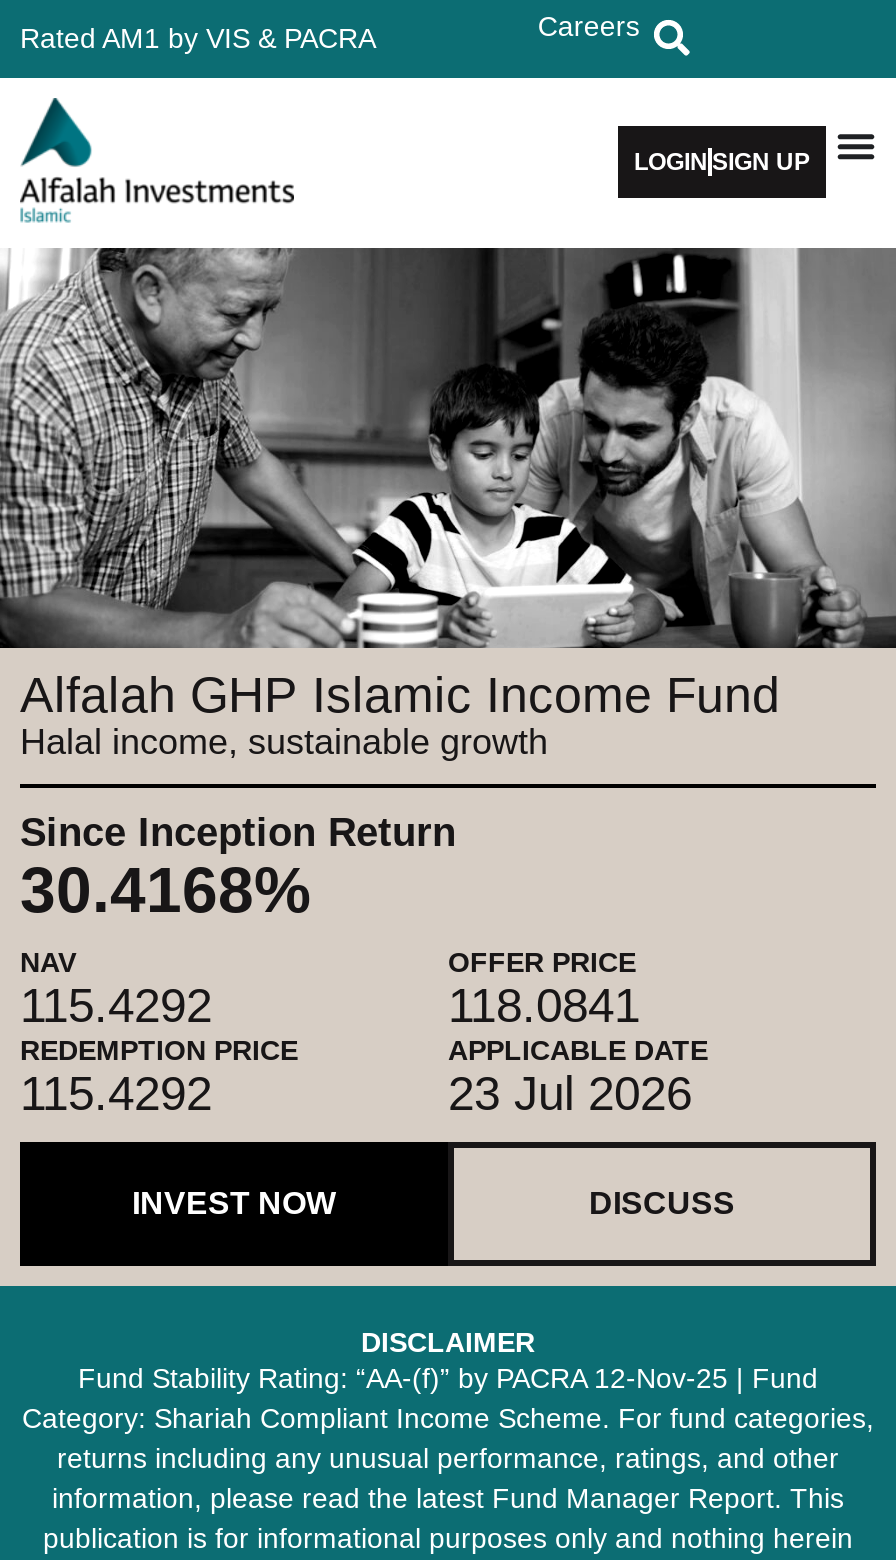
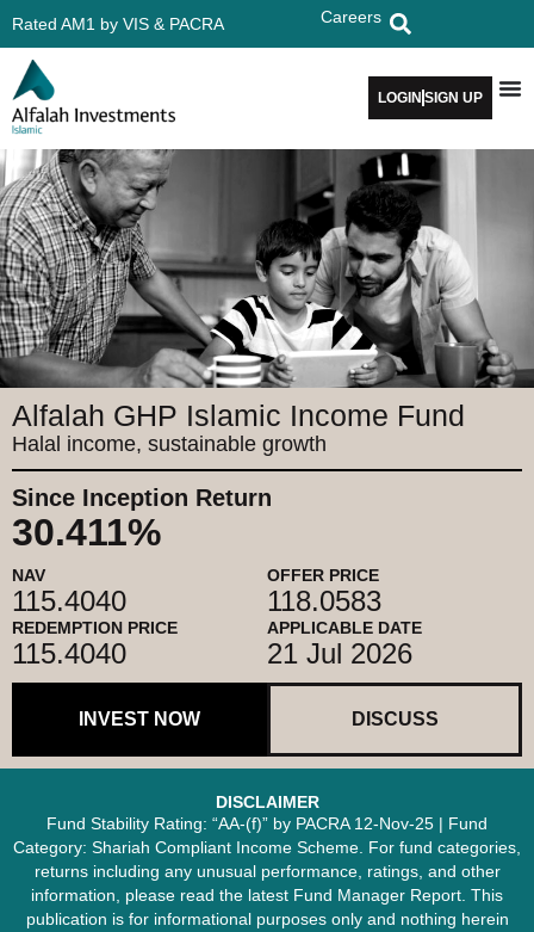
[20,854,310,926] 30.4168% -> [12,511,161,554] 30.411%
[20,978,212,1032] 115.4292 -> [12,585,126,617] 115.4040
[448,978,640,1032] 118.0841 -> [267,585,381,617] 118.0583
[20,1066,212,1120] 115.4292 -> [12,637,126,669] 115.4040
[448,1066,692,1120] 23 Jul 2026 -> [267,637,412,669] 21 Jul 2026

